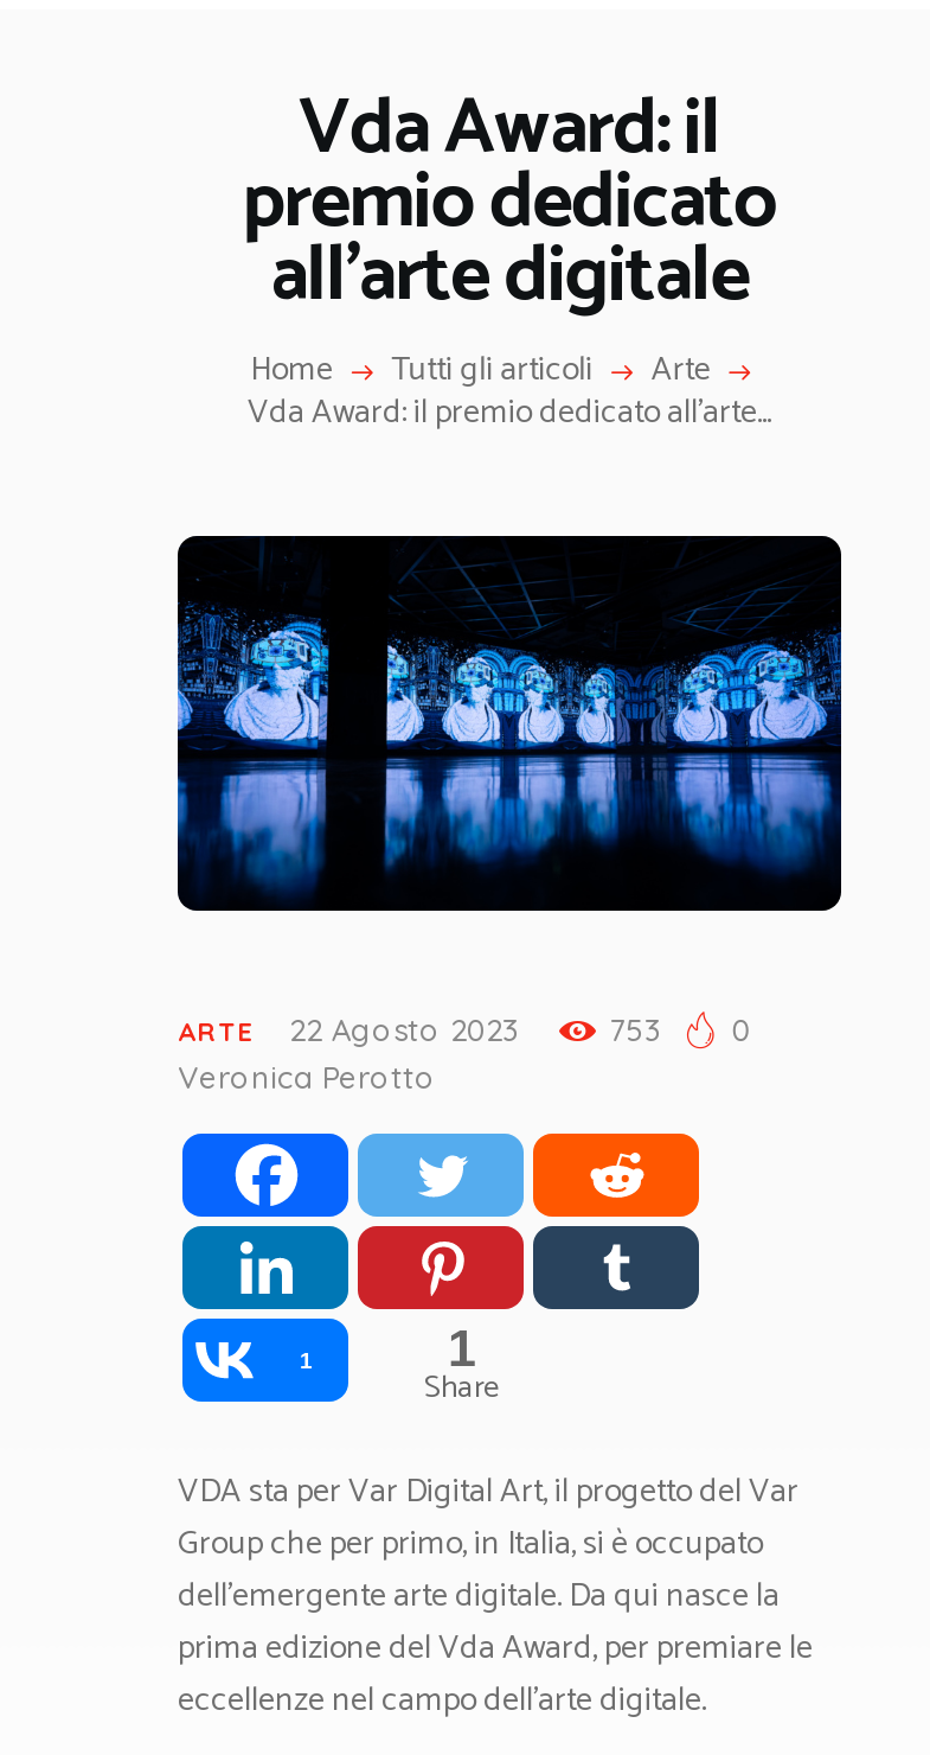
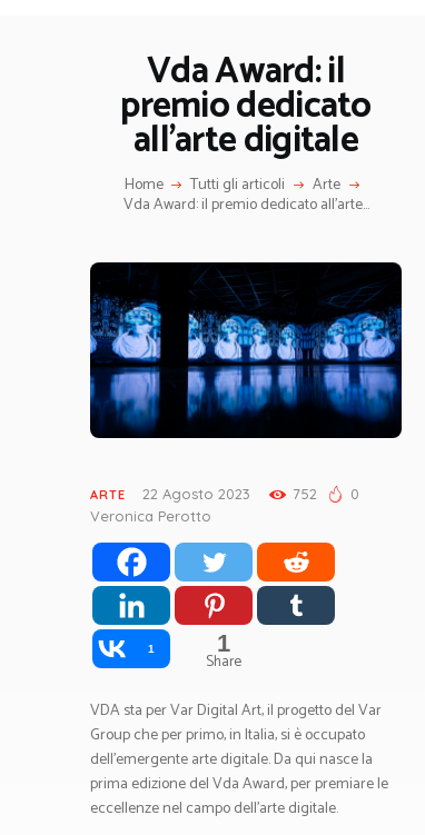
[609,1010,751,1048] 753 0 -> [293,485,359,502] 752 0

